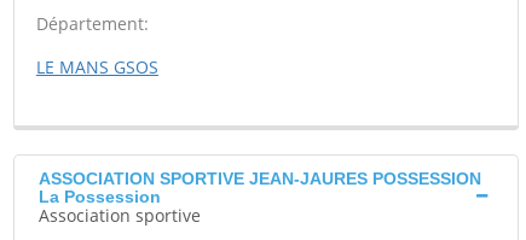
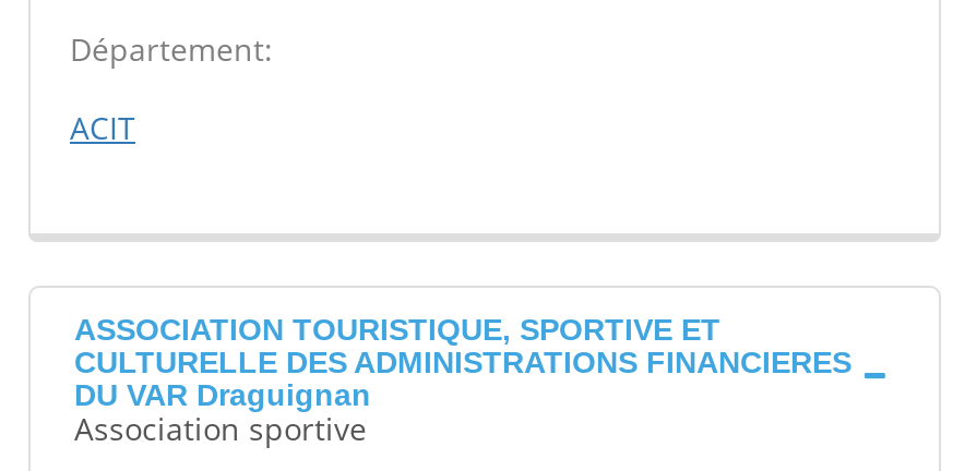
[36,55,158,78] LE MANS GSOS -> [70,107,135,148] ACIT
[39,169,481,206] ASSOCIATION SPORTIVE JEAN-JAURES POSSESSION | La Possession -> [74,312,851,412] ASSOCIATION TOURISTIQUE, SPORTIVE ET | CULTURELLE DES ADMINISTRATIONS FINANCIERES | DU VAR Draguignan

